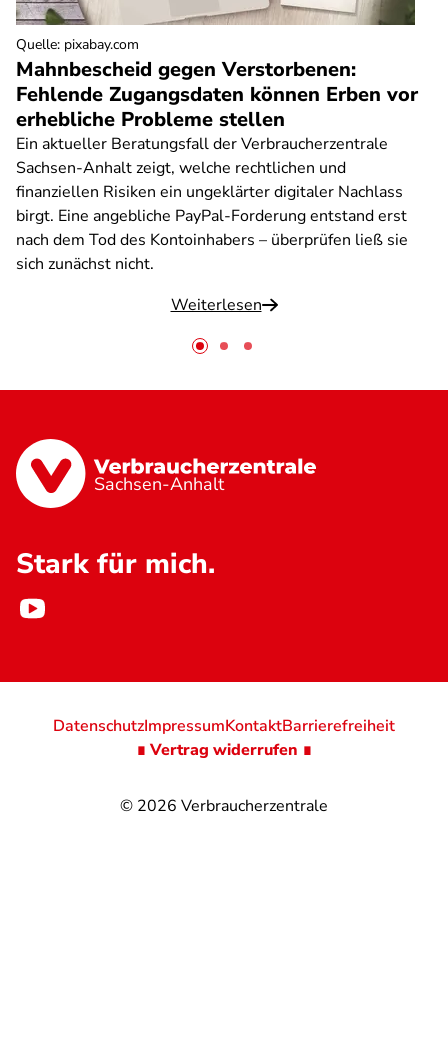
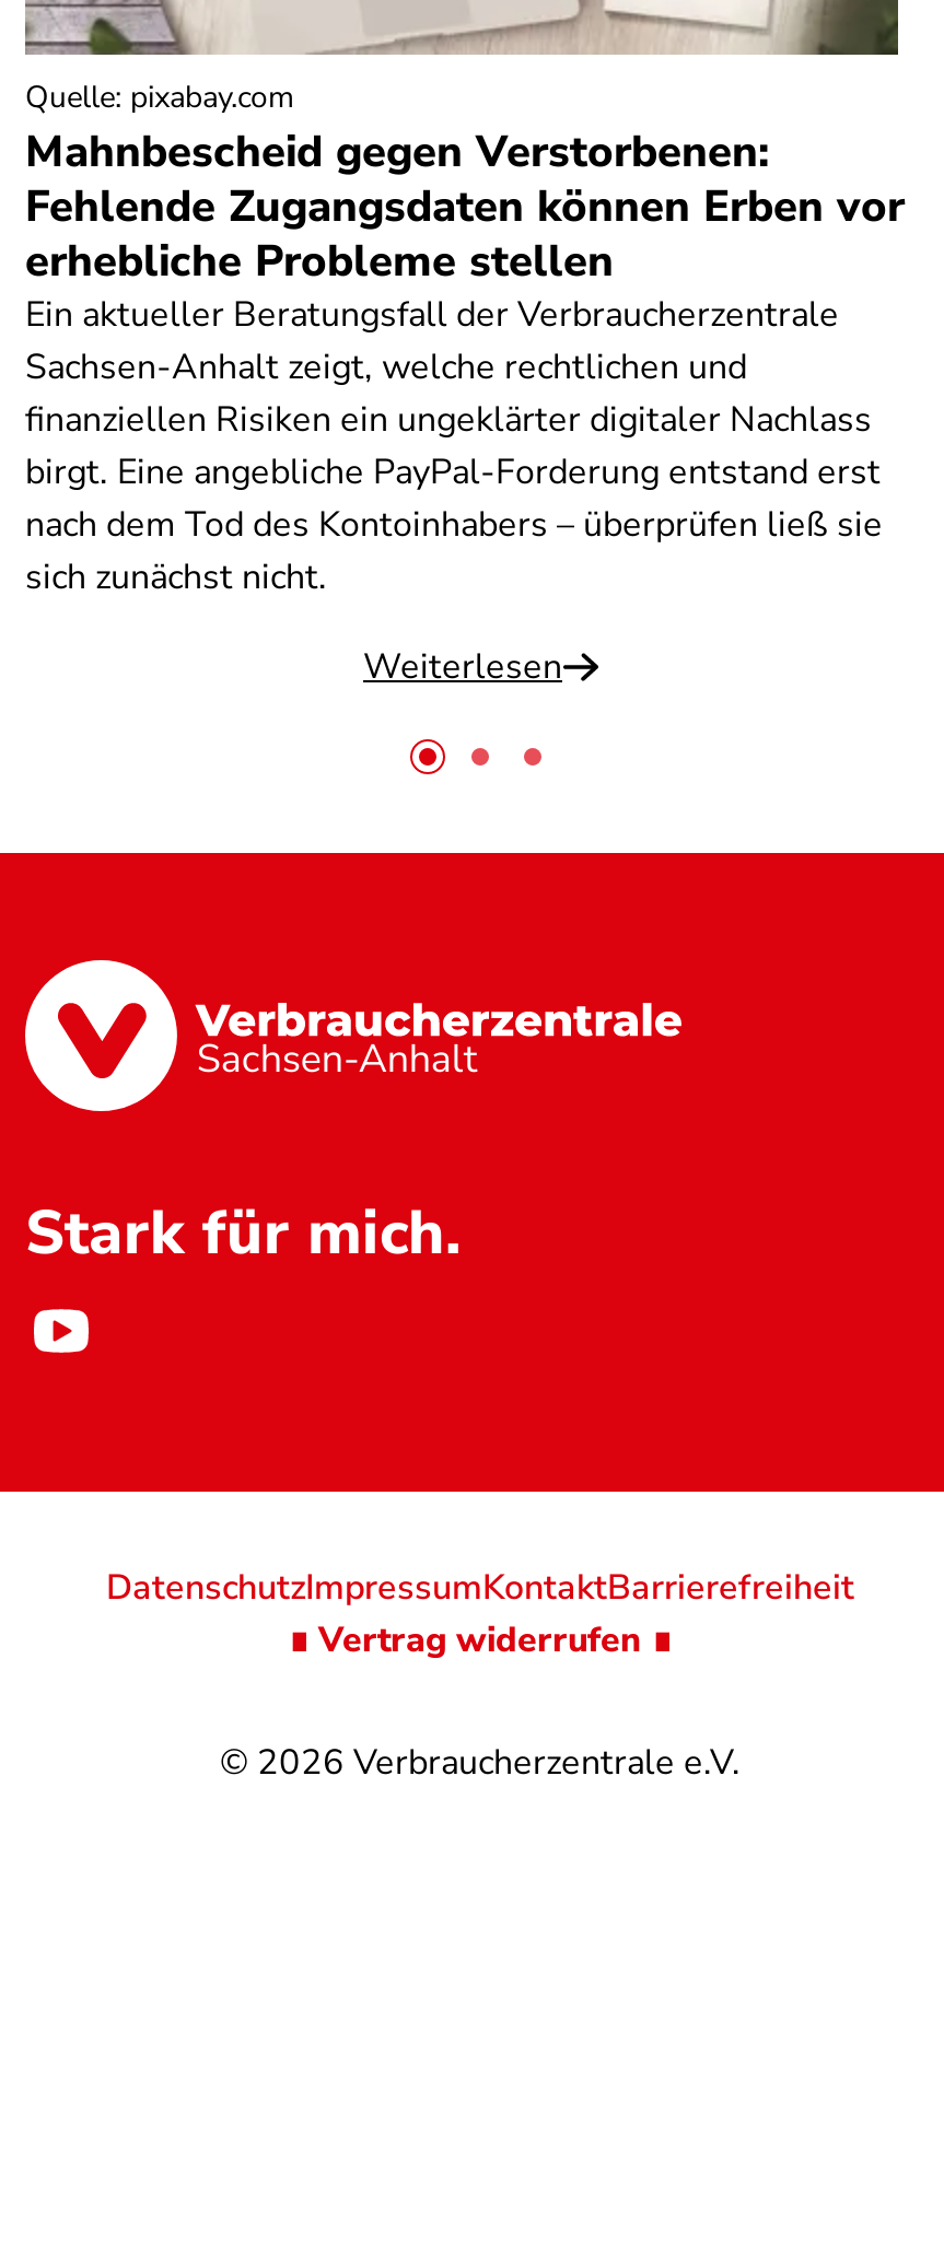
[120,795,328,817] © 2026 Verbraucherzentrale -> [220,1740,741,1788] © 2026 Verbraucherzentrale e.V.

